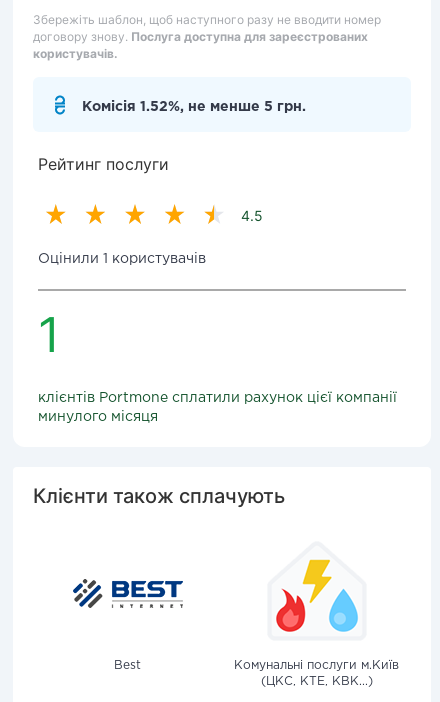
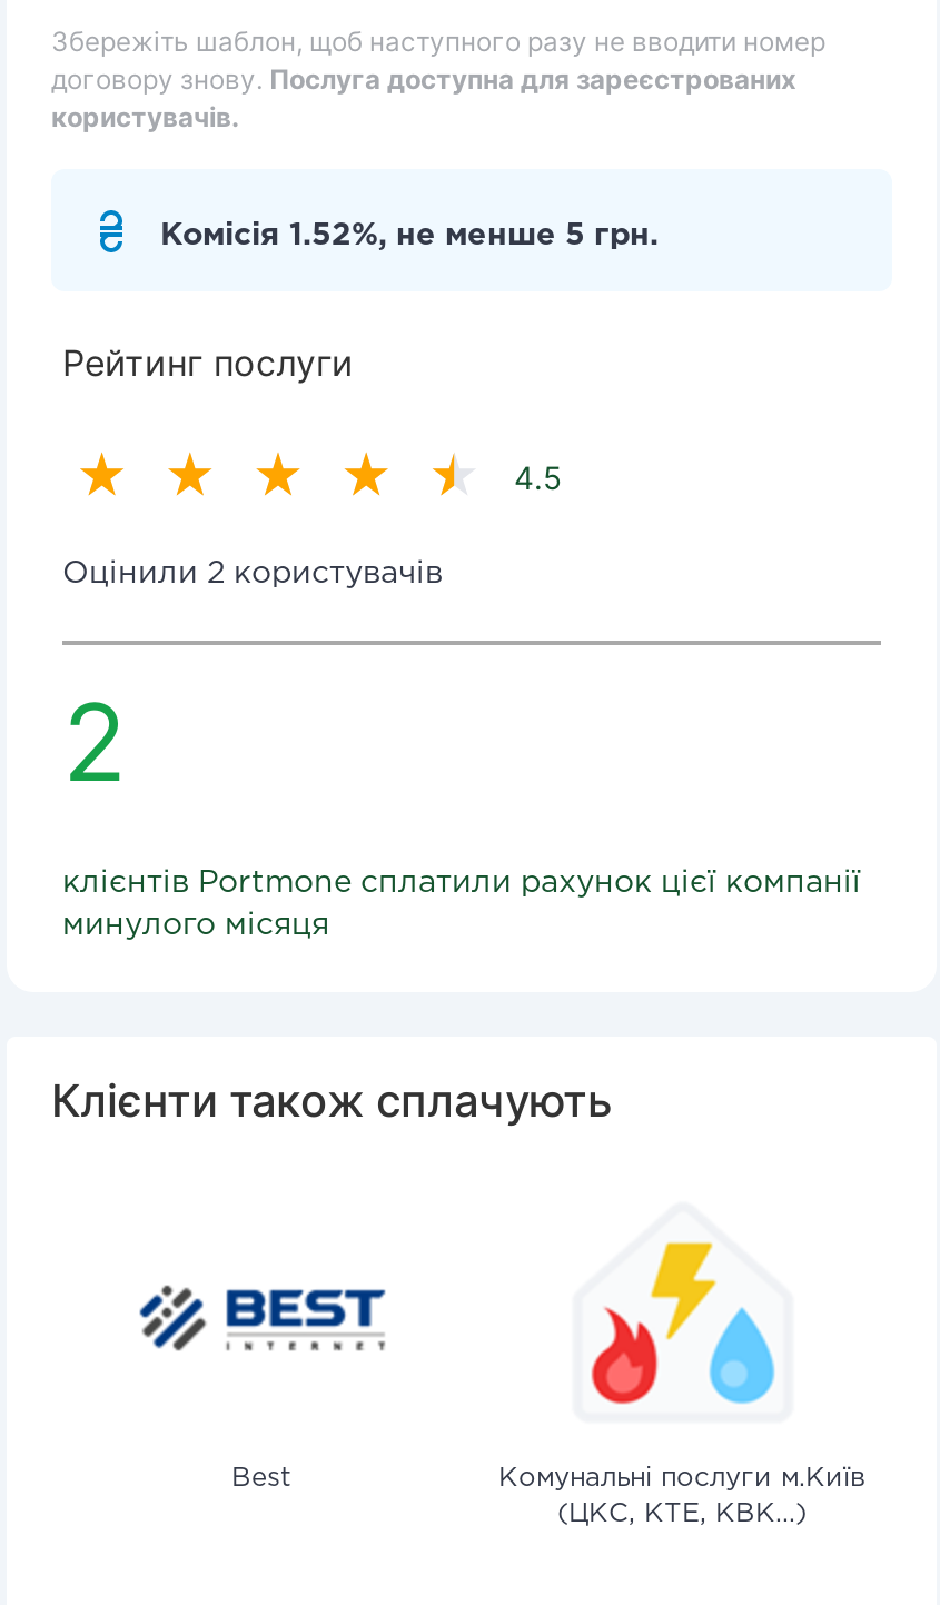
[38,253,206,265] Оцінили 1 користувачів -> [62,561,443,587] Оцінили 2 користувачів
[38,305,60,364] 1 -> [62,676,127,808] 2

